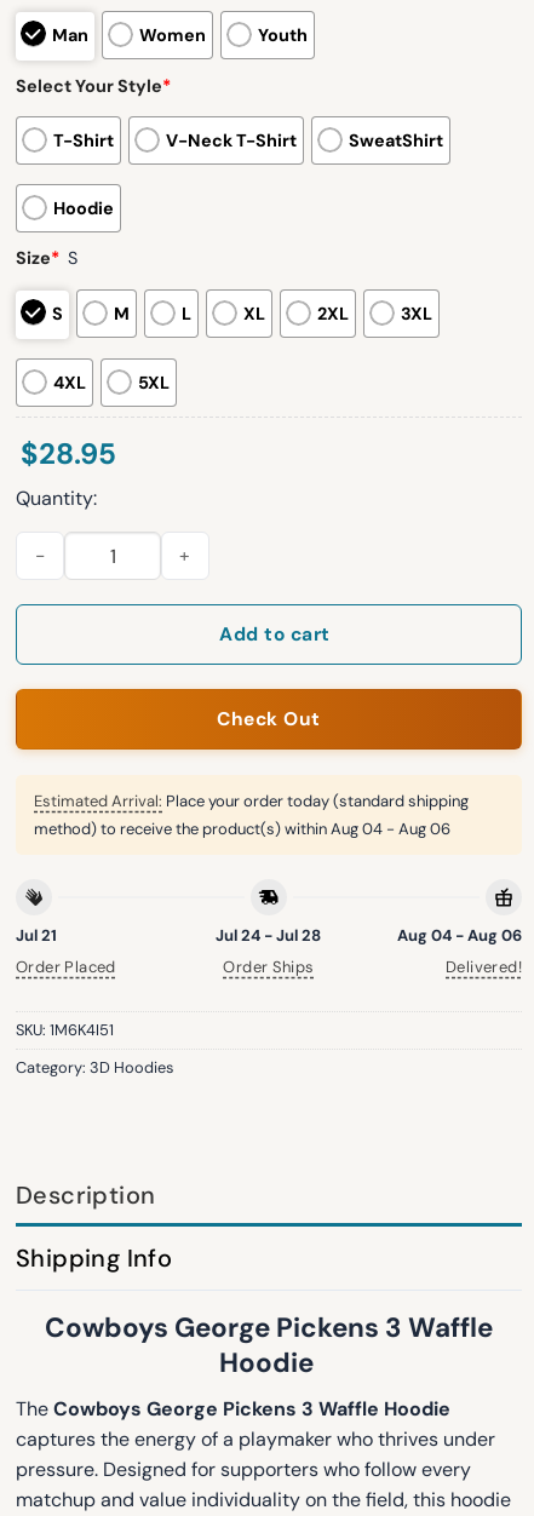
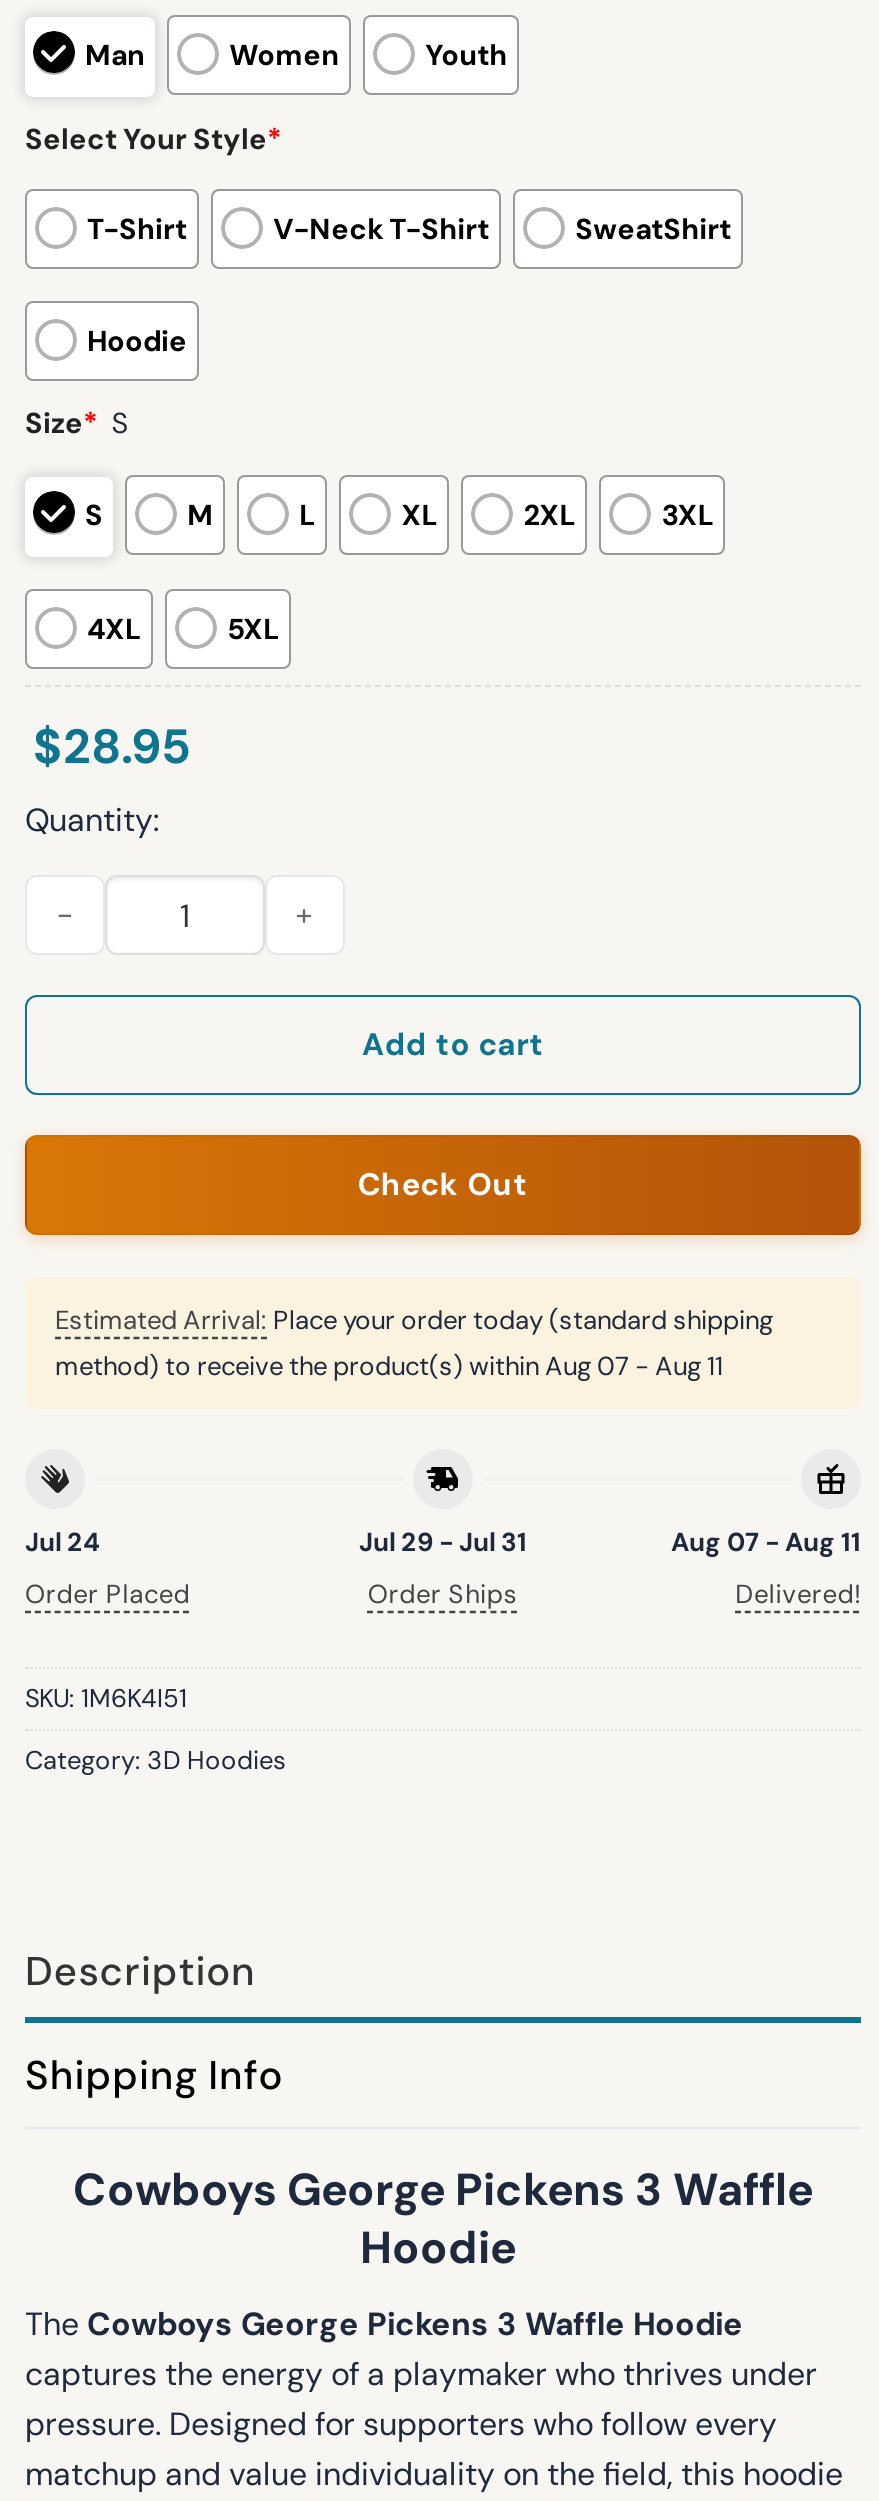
[34,819,450,839] method) to receive the product(s) within Aug 04 - Aug 06 -> [55,1349,723,1383] method) to receive the product(s) within Aug 07 - Aug 11
[16,925,57,945] Jul 21 -> [25,1524,99,1558] Jul 24
[216,925,321,945] Jul 24 - Jul 28 -> [359,1524,527,1558] Jul 29 - Jul 31
[397,925,522,945] Aug 04 - Aug 06 -> [671,1524,861,1558] Aug 07 - Aug 11

